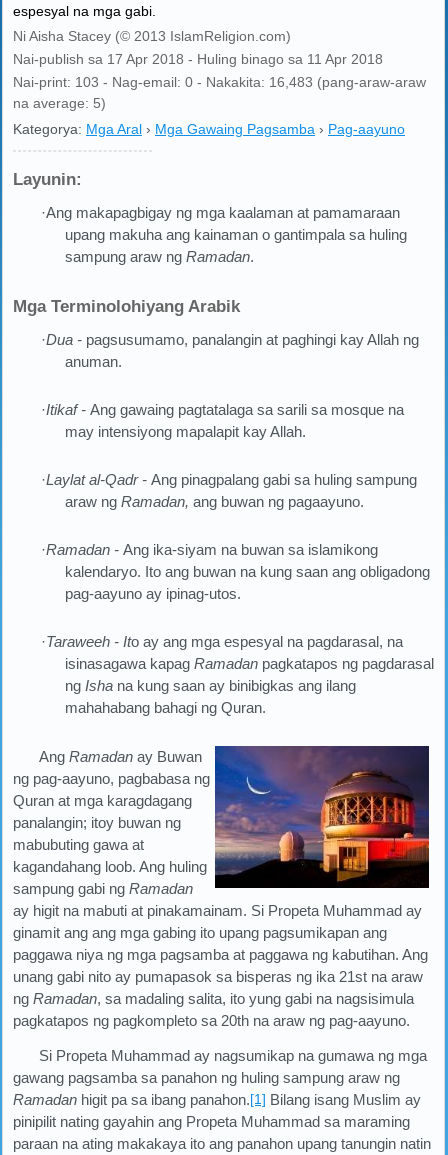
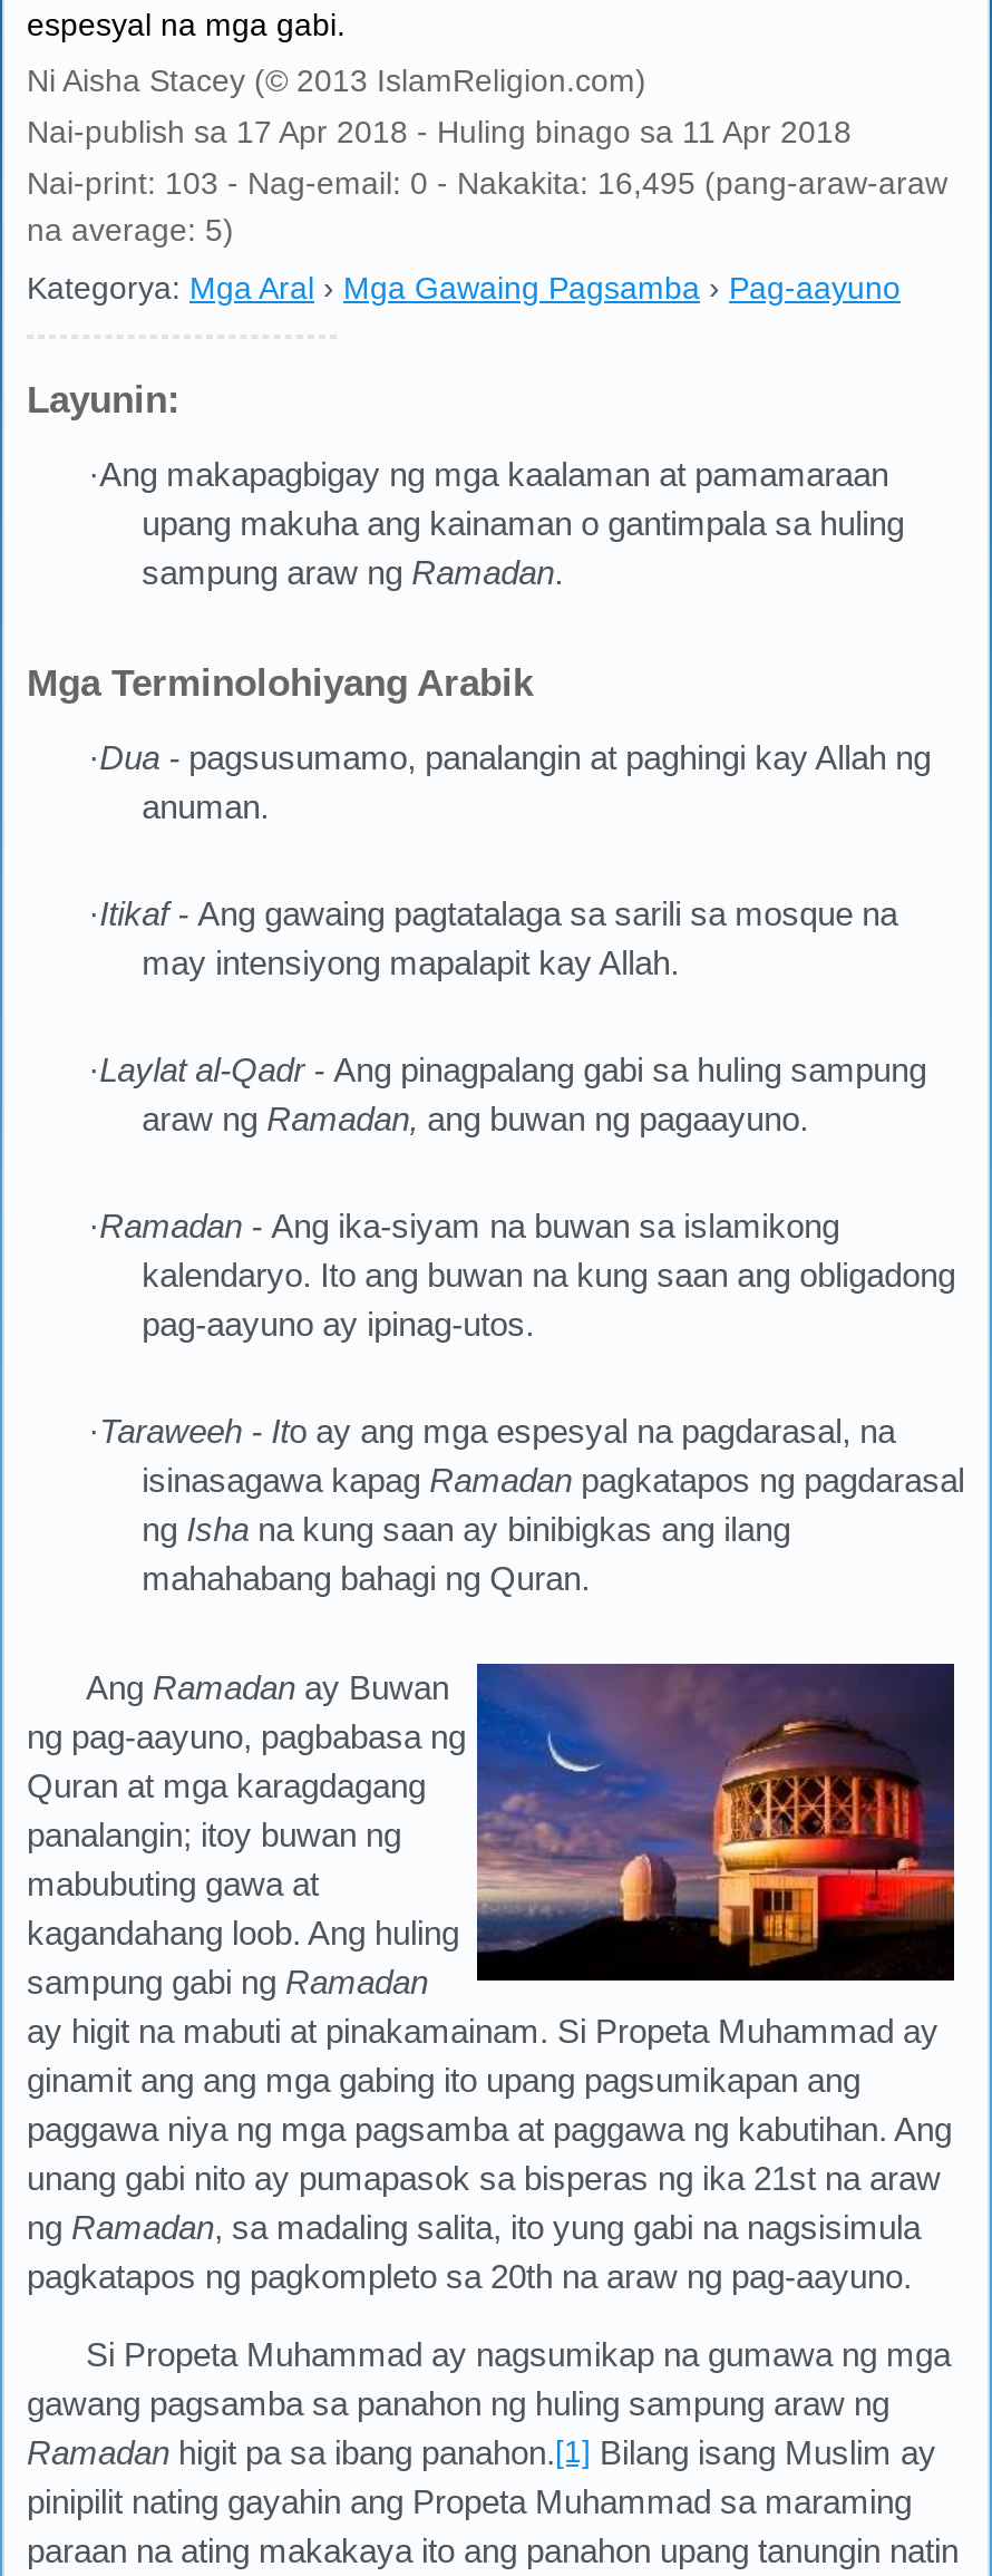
[13,74,426,90] Nai-print: 103 - Nag-email: 0 - Nakakita: 16,483 (pang-araw-araw -> [27,165,947,201] Nai-print: 103 - Nag-email: 0 - Nakakita: 16,495 (pang-araw-araw

